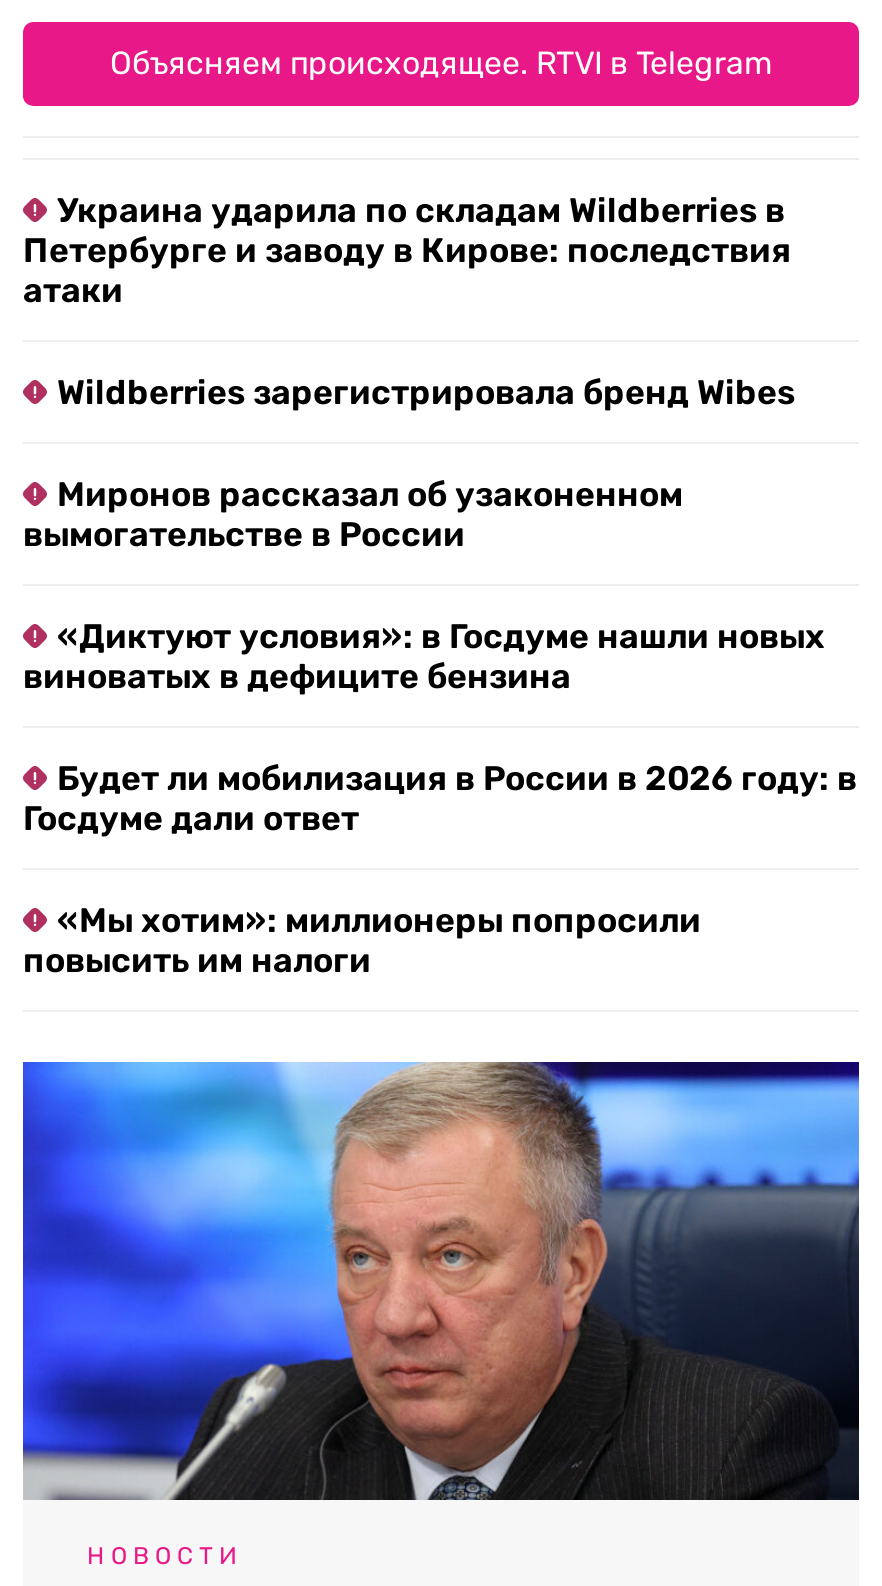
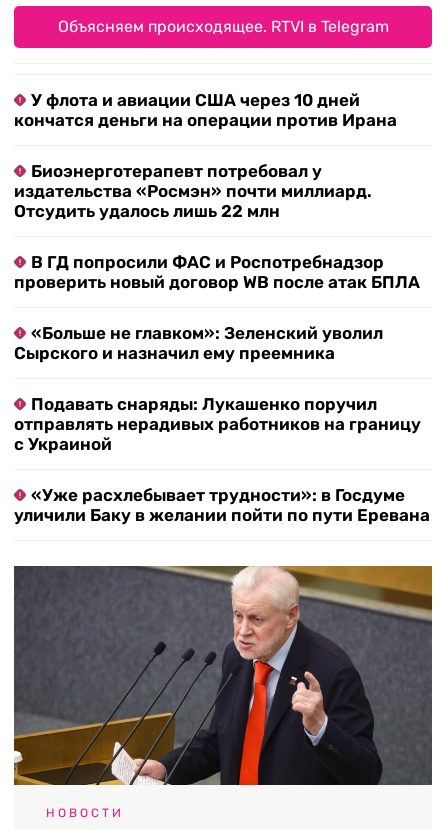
[23,190,791,310] Украина ударила по складам Wildberries в | Петербурге и заводу в Кирове: последствия | атаки -> [14,90,397,130] У флота и авиации США через 10 дней | кончатся деньги на операции против Ирана
[57,372,795,412] Wildberries зарегистрировала бренд Wibes -> [14,161,372,221] Биоэнерготерапевт потребовал у | издательства «Росмэн» почти миллиард. | Отсудить удалось лишь 22 млн
[23,474,683,554] Миронов рассказал об узаконенном | вымогательстве в России -> [14,252,420,292] В ГД попросили ФАС и Роспотребнадзор | проверить новый договор WB после атак БПЛА
[23,616,825,696] «Диктуют условия»: в Госдуме нашли новых | виноватых в дефиците бензина -> [14,323,383,363] «Больше не главком»: Зеленский уволил | Сырского и назначил ему преемника
[23,758,857,838] Будет ли мобилизация в России в 2026 году: в | Госдуме дали ответ -> [14,394,421,454] Подавать снаряды: Лукашенко поручил | отправлять нерадивых работников на границу | с Украиной
[23,900,701,980] «Мы хотим»: миллионеры попросили | повысить им налоги -> [14,485,430,525] «Уже расхлебывает трудности»: в Госдуме | уличили Баку в желании пойти по пути Еревана
[21,1076,861,1502] [image] -> [13,565,433,786] [image]

